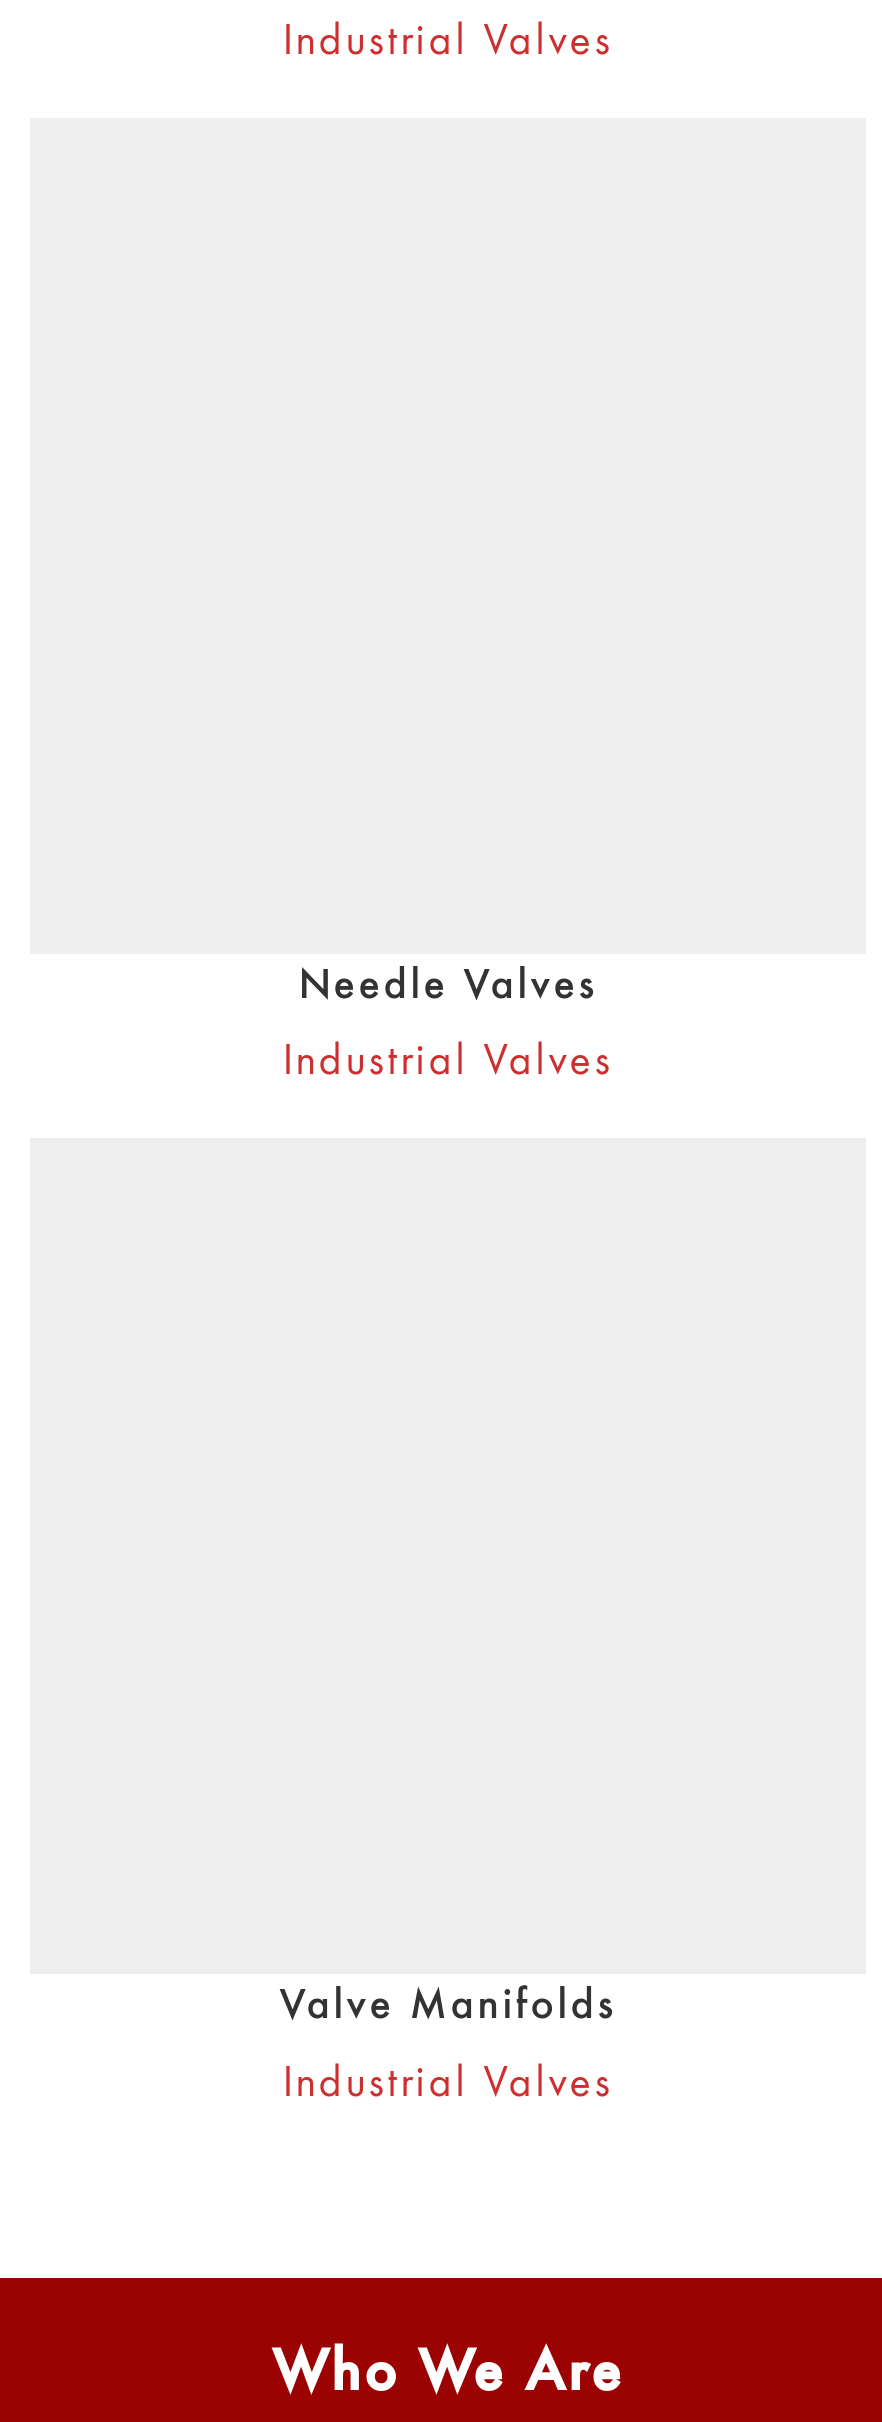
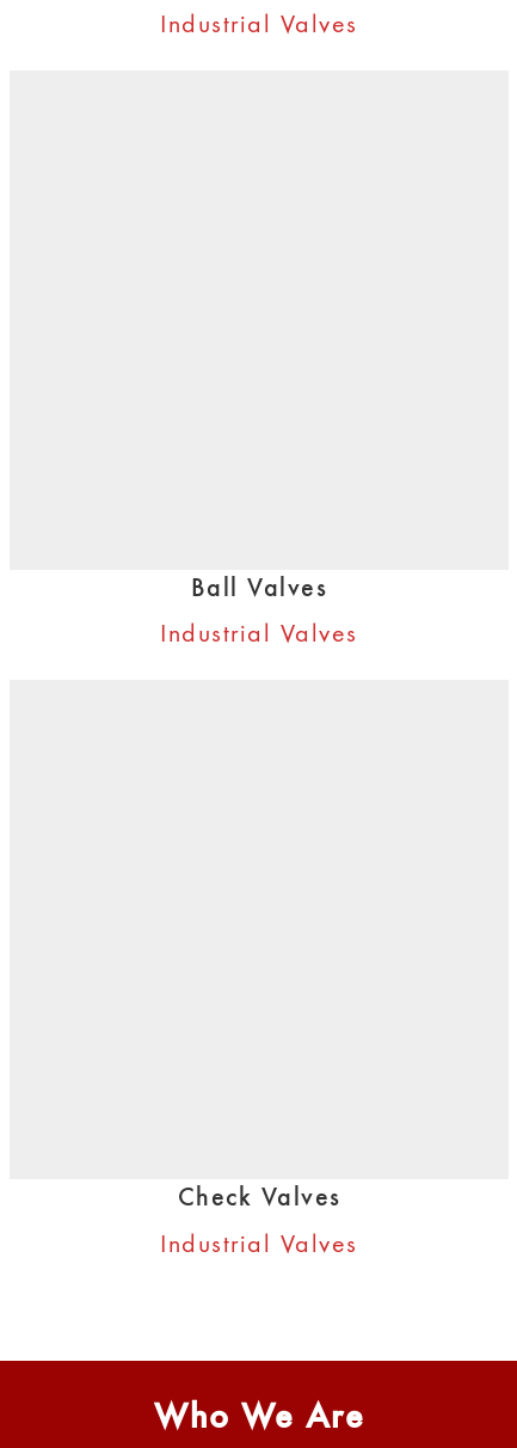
[298,955,598,1009] Needle Valves -> [191,570,327,603] Ball Valves
[280,1976,616,2030] Valve Manifolds -> [177,1180,341,1213] Check Valves

